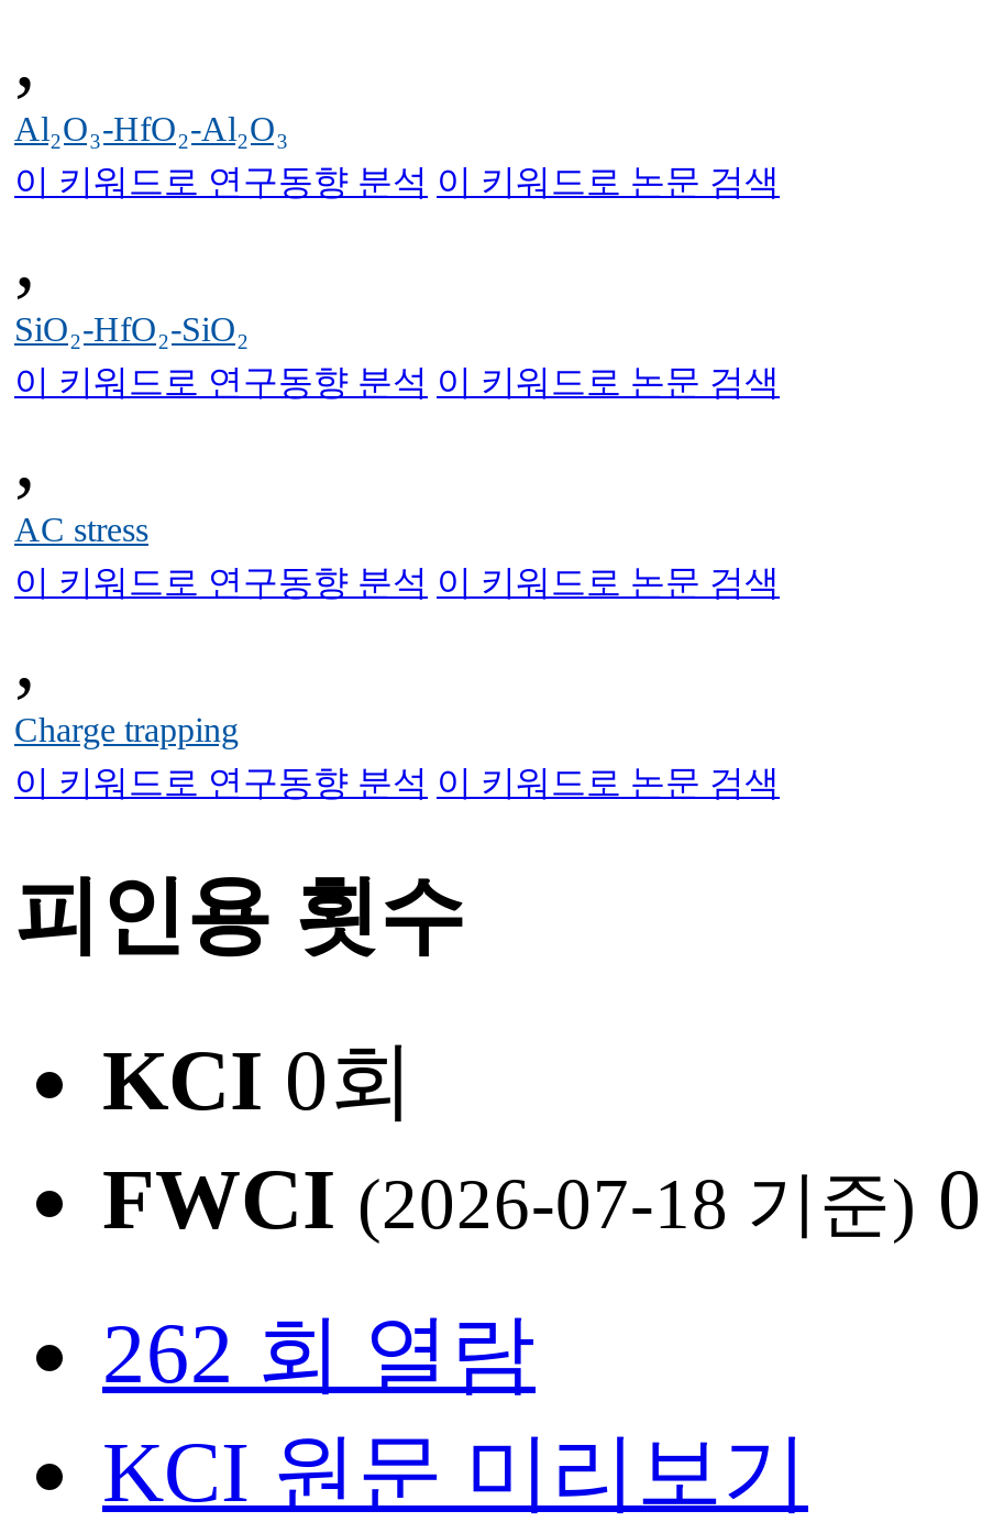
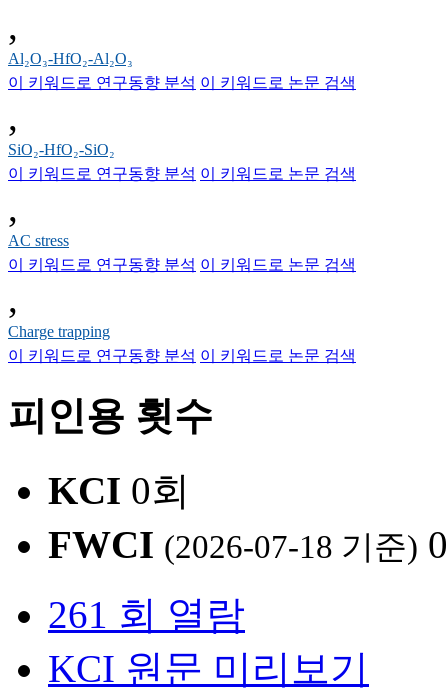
[102,1305,536,1400] 262 회 열람 -> [48,593,245,636] 261 회 열람

